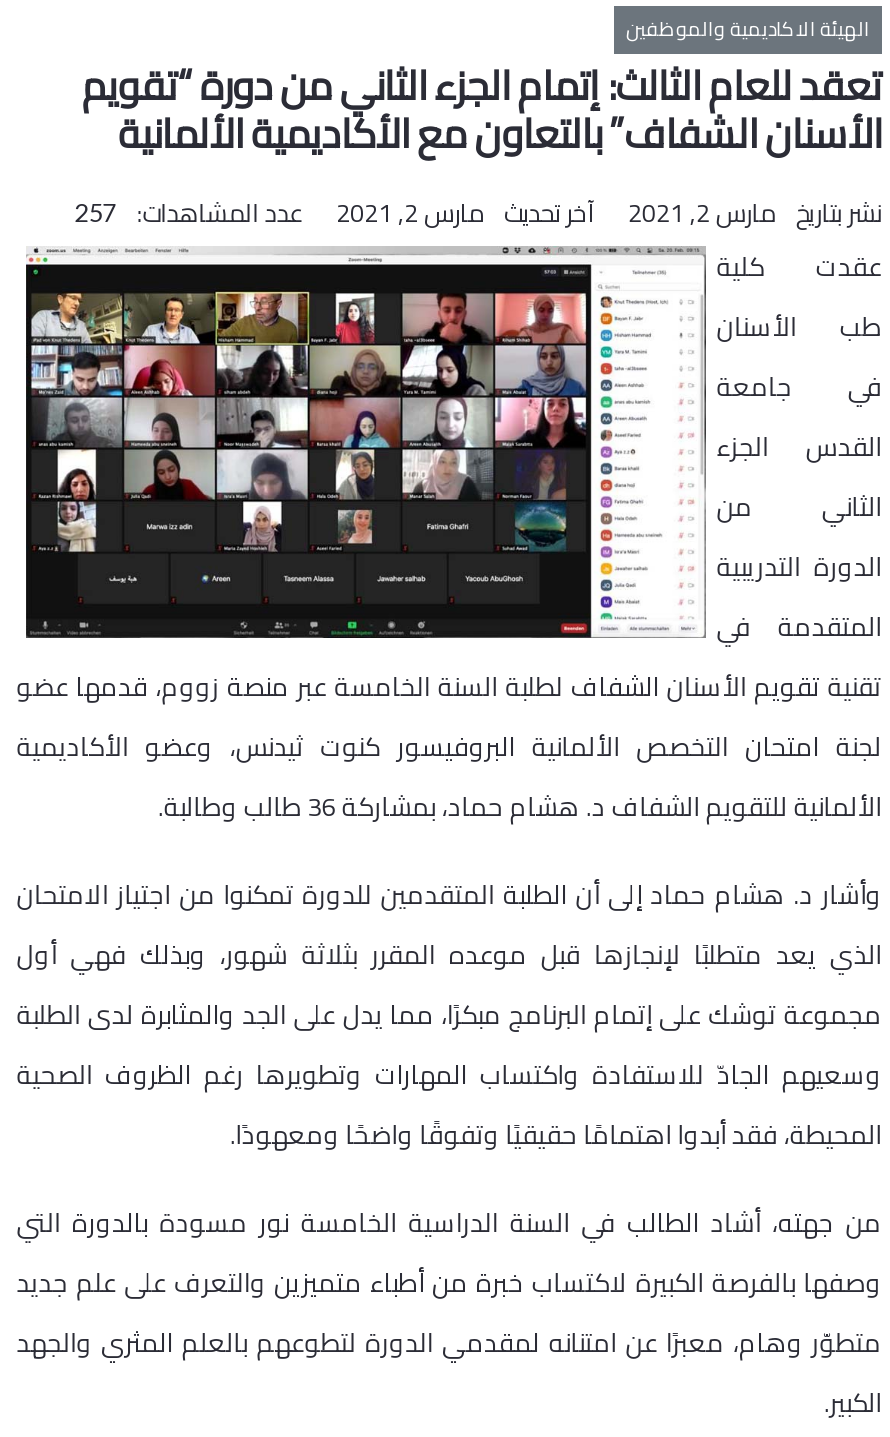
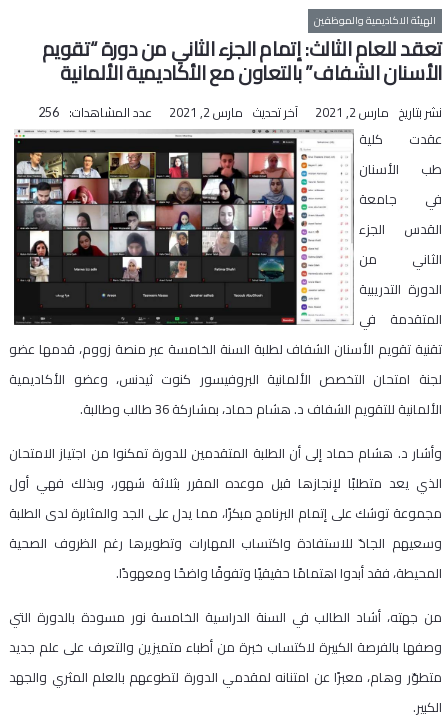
[74,190,302,236] عدد المشاهدات: 257 -> [38,101,152,124] عدد المشاهدات: 256

